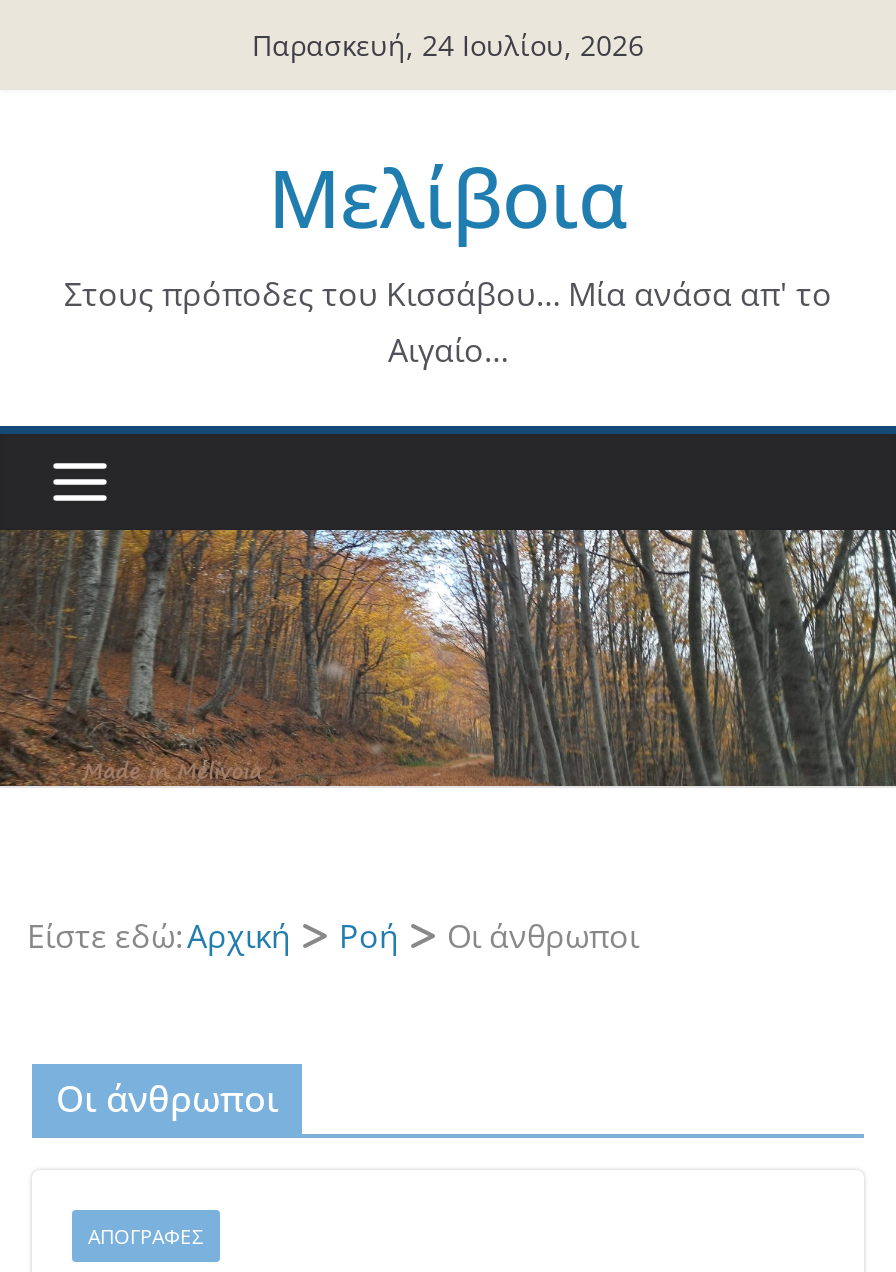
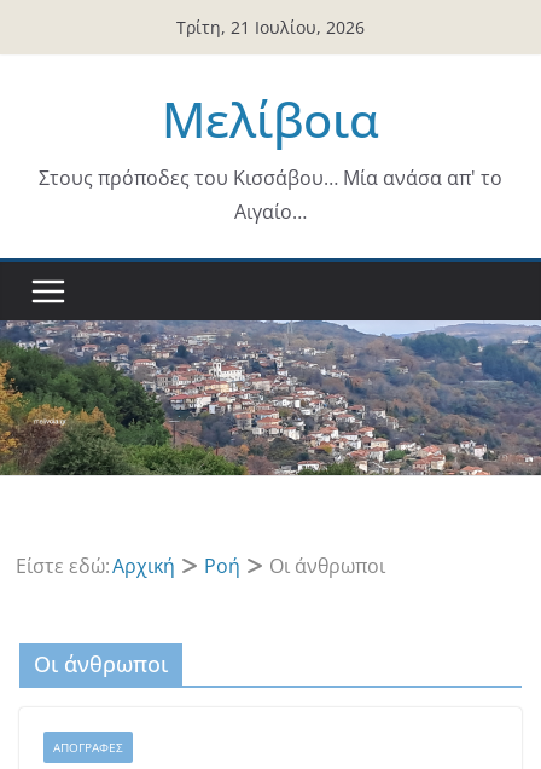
[252,26,644,64] Παρασκευή, 24 Ιουλίου, 2026 -> [176,16,365,39] Τρίτη, 21 Ιουλίου, 2026
[6,528,890,788] [image] -> [4,319,537,476] [image]

